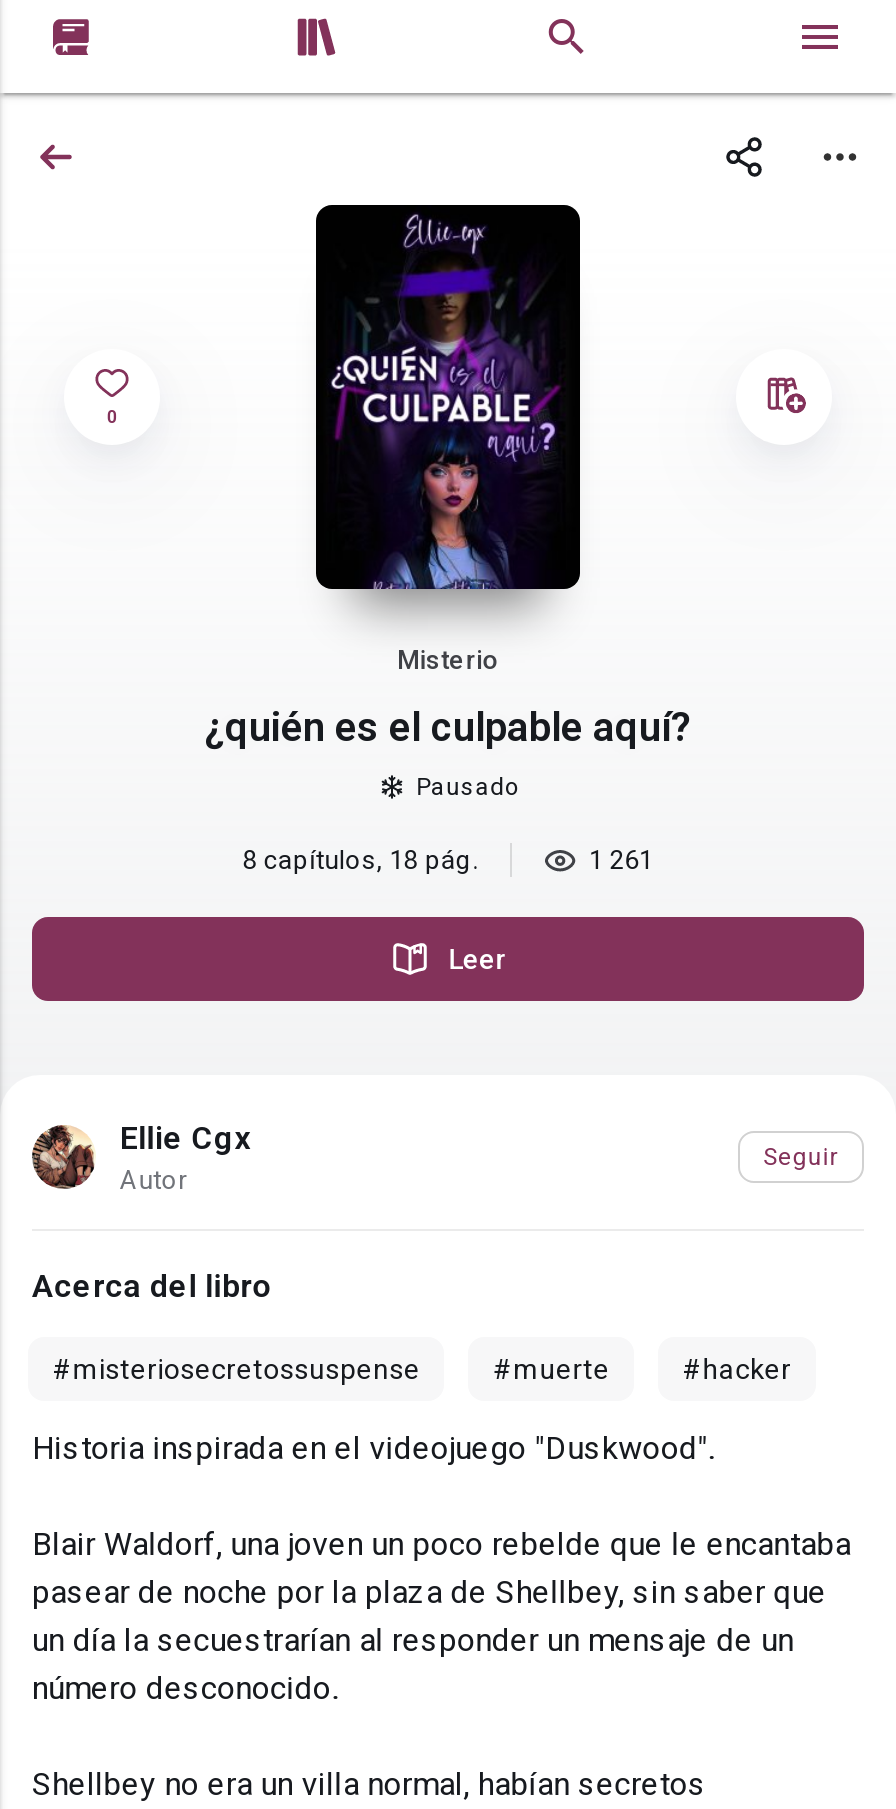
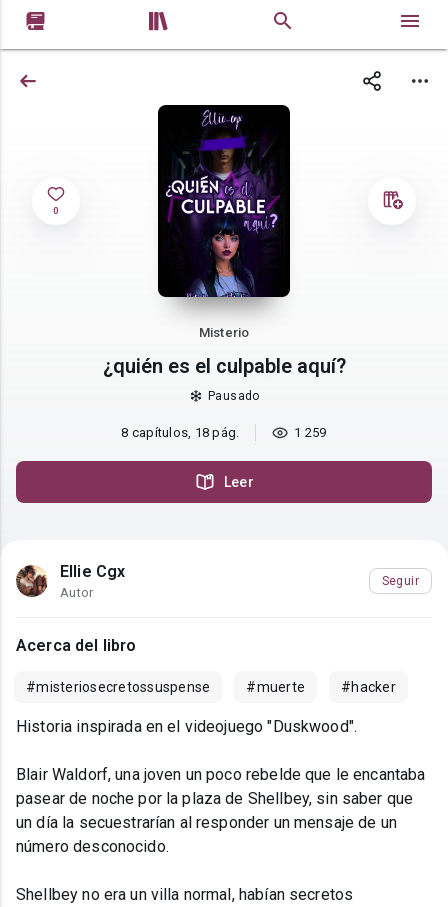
[589,845,653,875] 1 261 -> [294,425,327,440] 1 259

